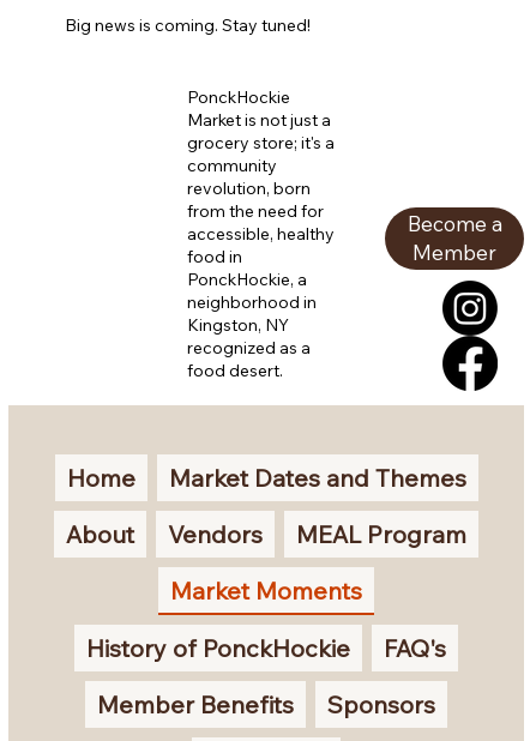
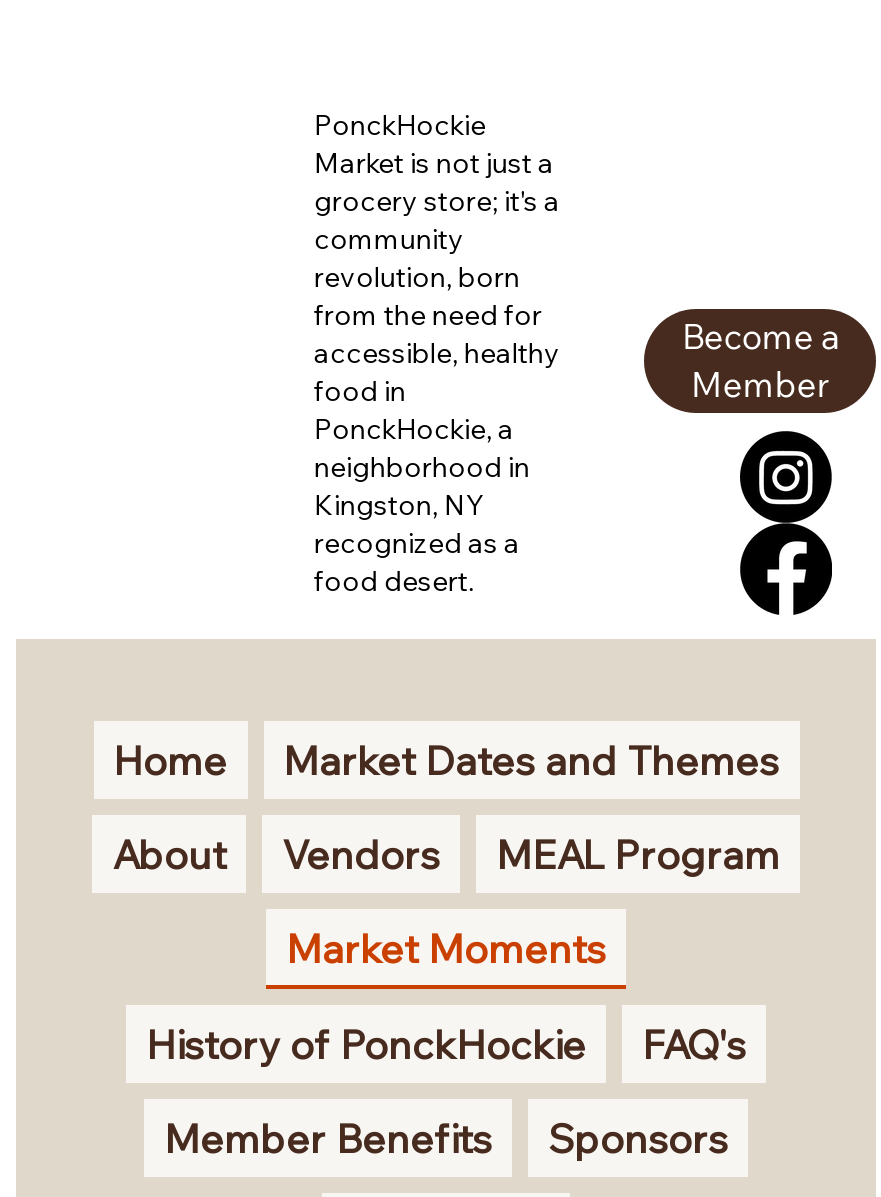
[65,14,311,36] Big news is coming. Stay tuned! -> none

